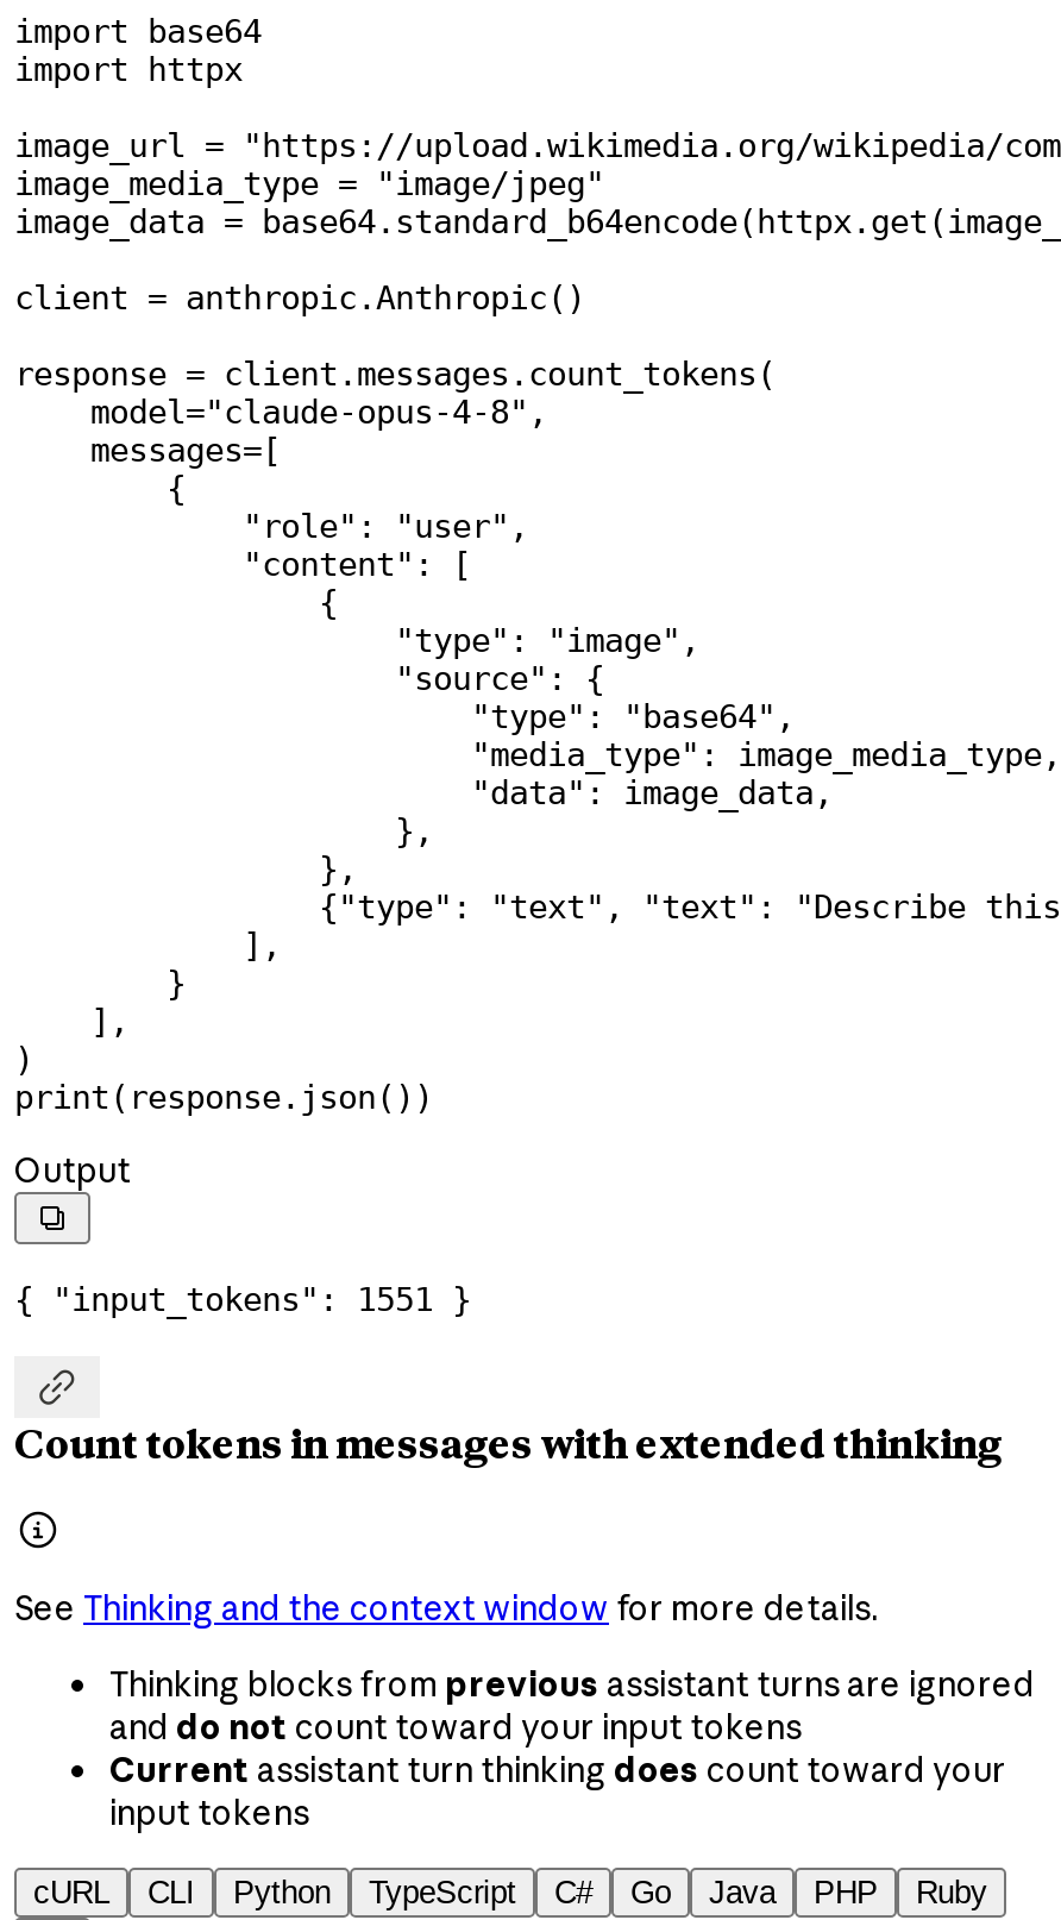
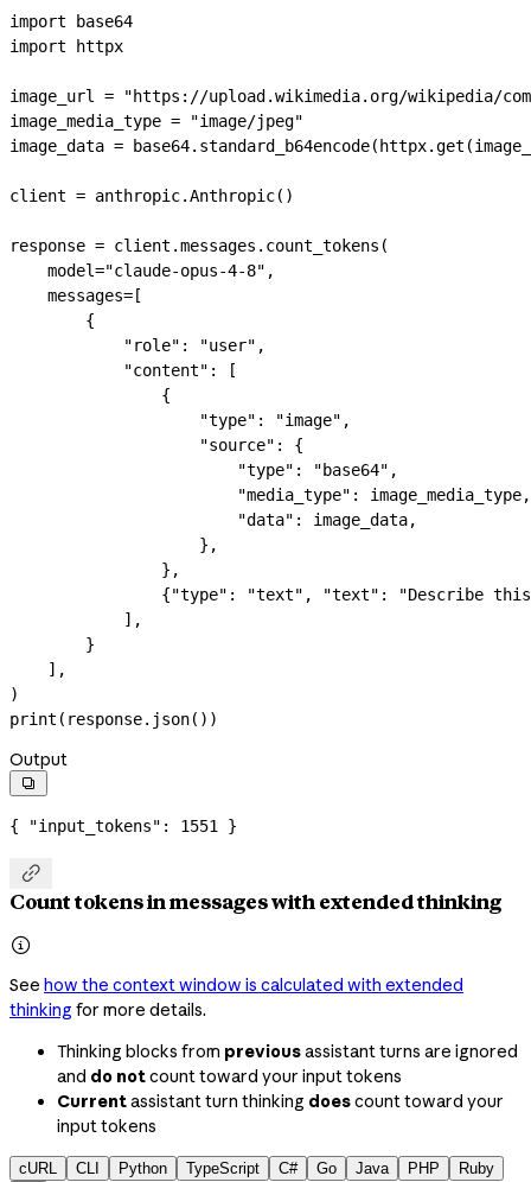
[14,1588,878,1631] See Thinking and the context window for more details. -> [9,975,463,1021] See how the context window is calculated with extended | thinking for more details.

